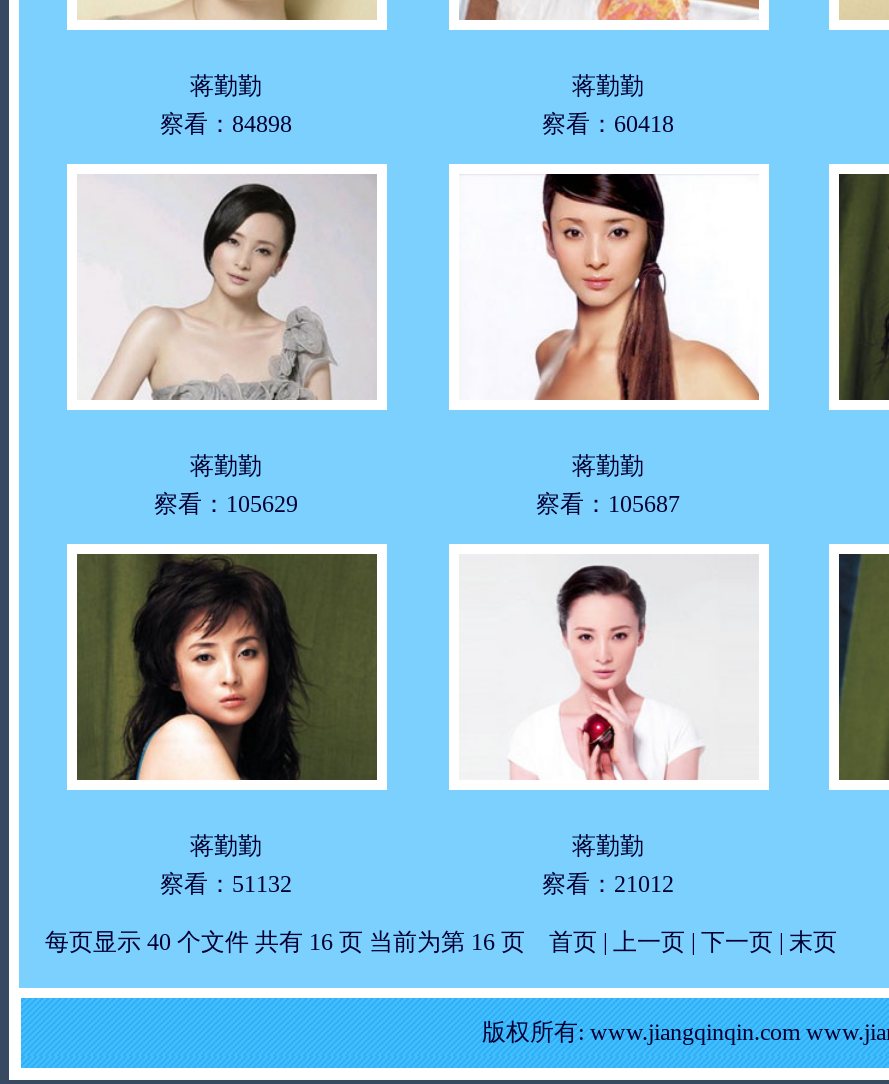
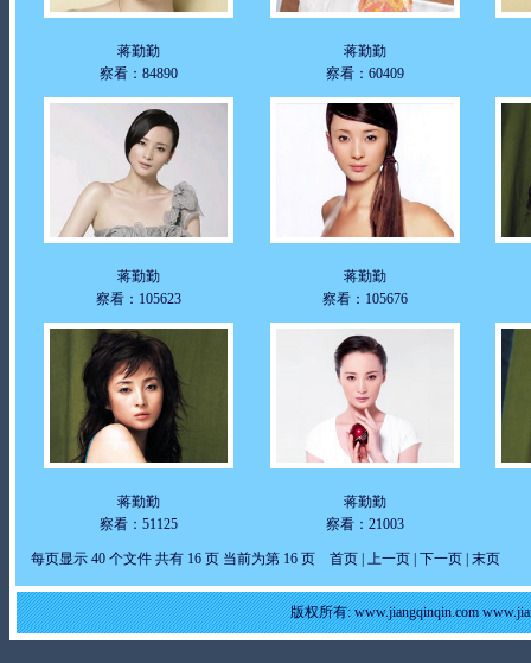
[160,110,292,138] 察看：84898 -> [99,65,177,82] 察看：84890
[542,110,674,138] 察看：60418 -> [325,65,404,82] 察看：60409
[154,490,298,518] 察看：105629 -> [95,291,181,307] 察看：105623
[536,490,680,518] 察看：105687 -> [322,291,407,307] 察看：105676
[160,870,292,898] 察看：51132 -> [99,516,177,533] 察看：51125
[542,870,674,898] 察看：21012 -> [325,516,404,533] 察看：21003

